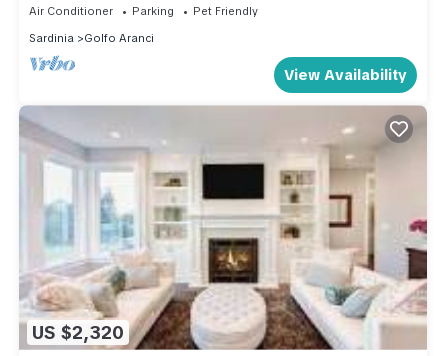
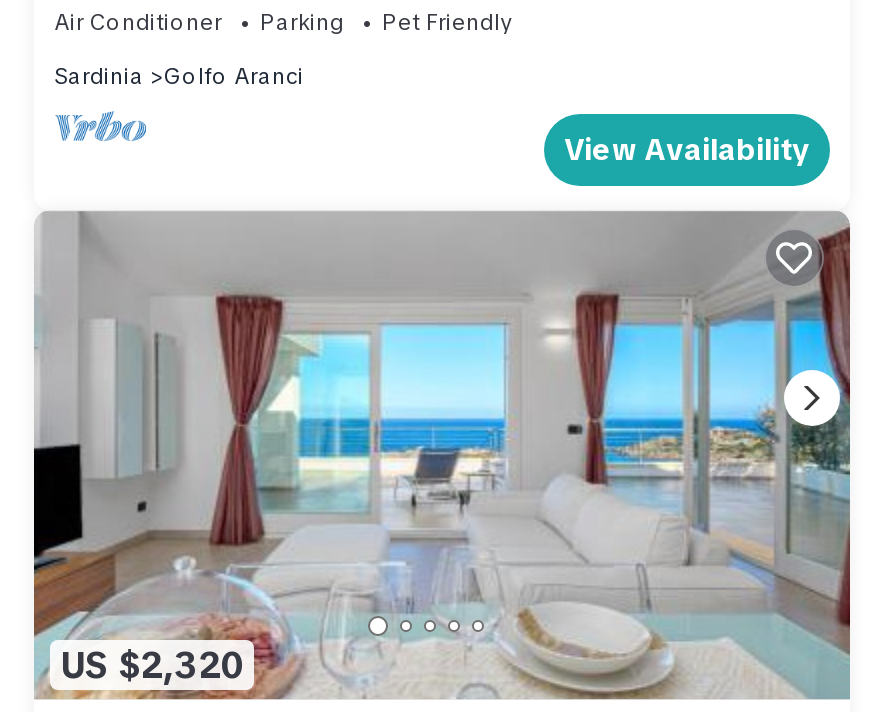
[19,107,428,350] [image] -> [32,212,852,700] [image]

